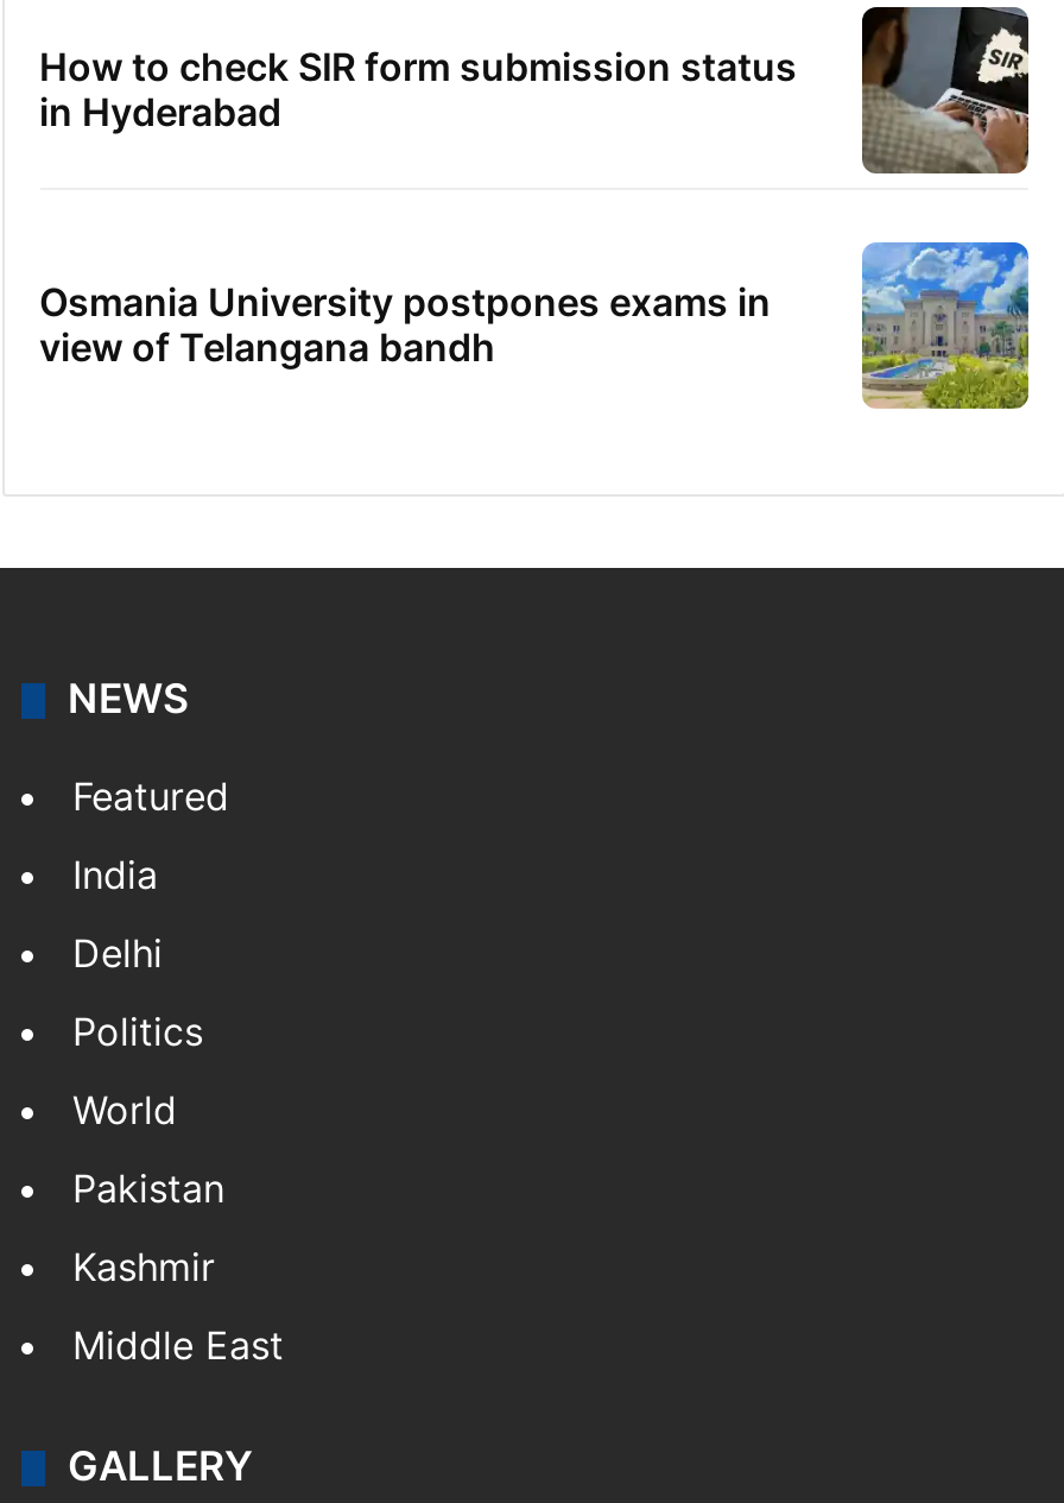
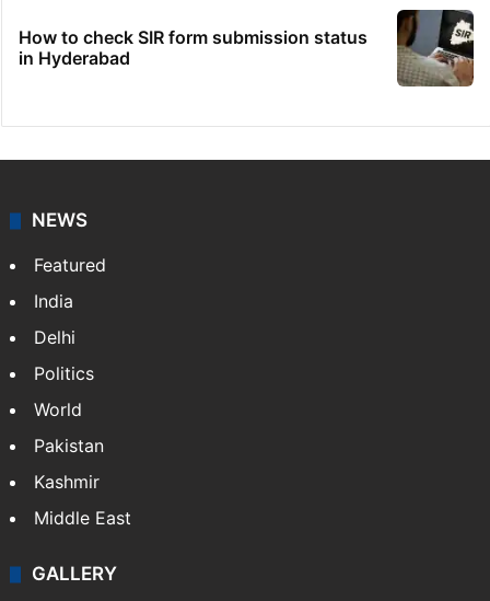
[39,240,1031,409] [image] | Osmania University postpones exams in | view of Telangana bandh -> none

